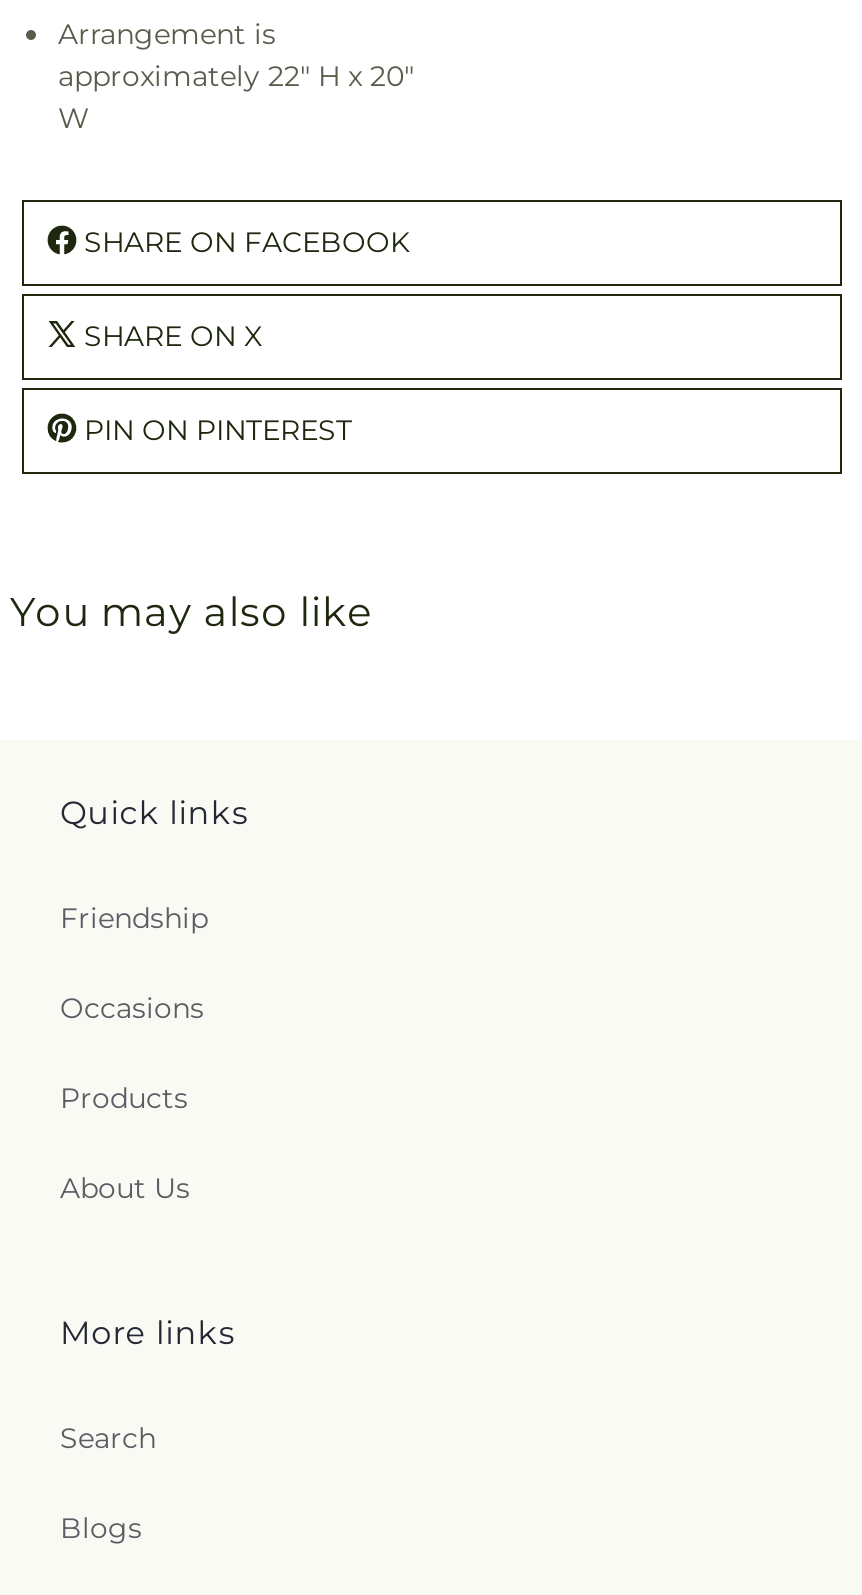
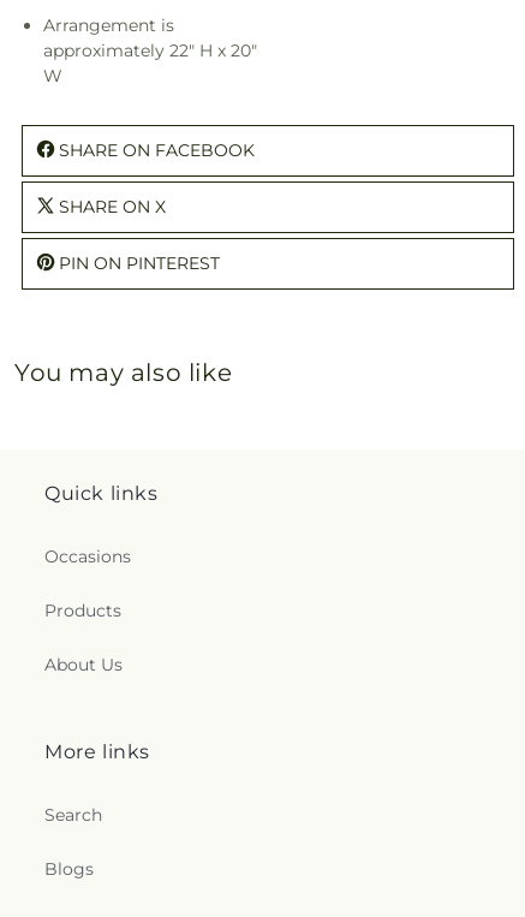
[60,900,208,936] Friendship -> none

